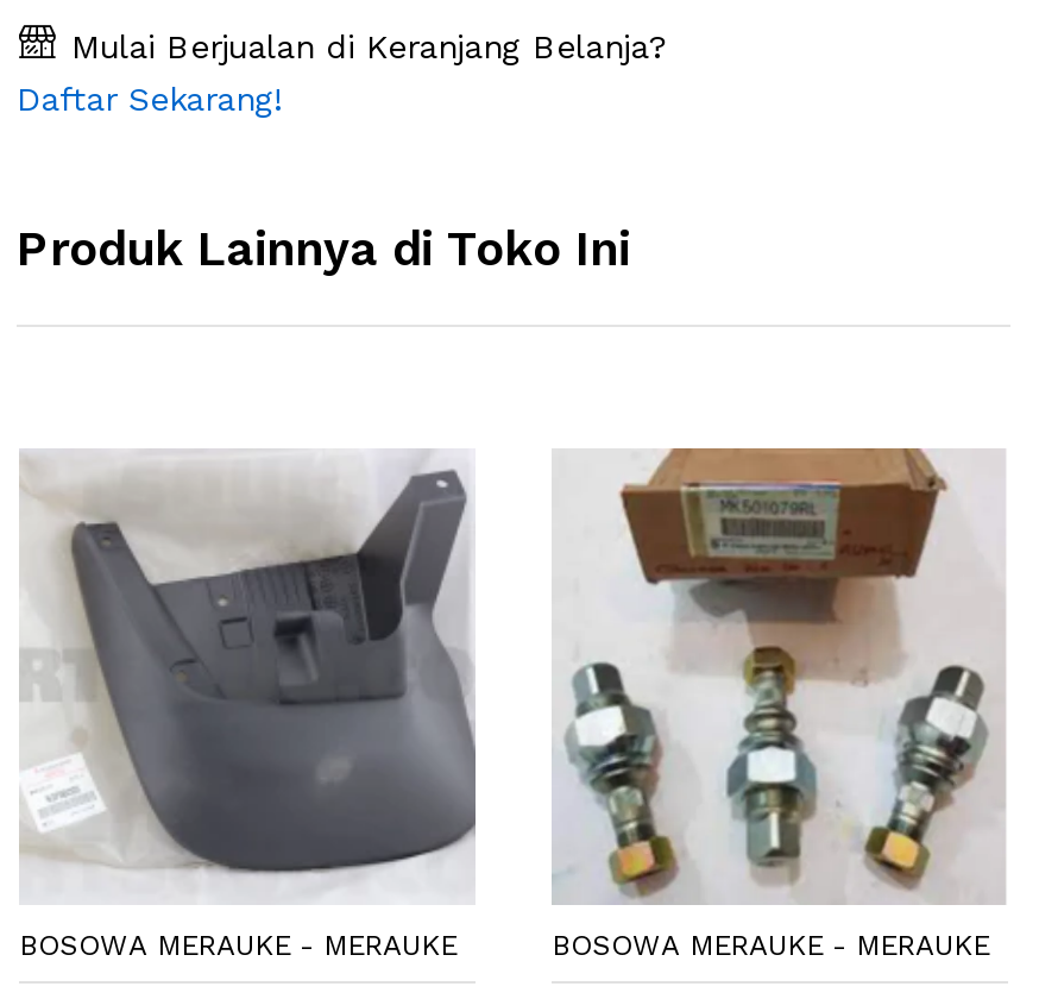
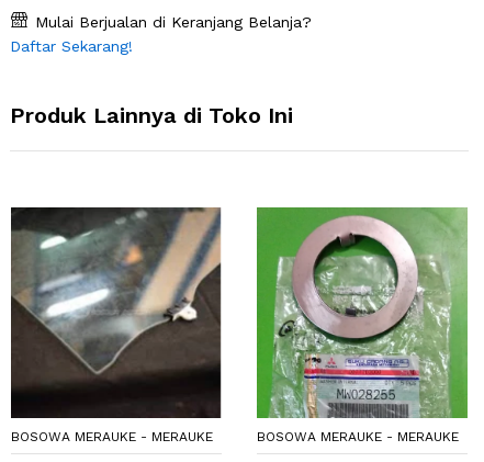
[19,448,476,905] [image] -> [10,206,222,419] [image]
[552,446,1008,905] [image] -> [256,206,469,418] [image]

